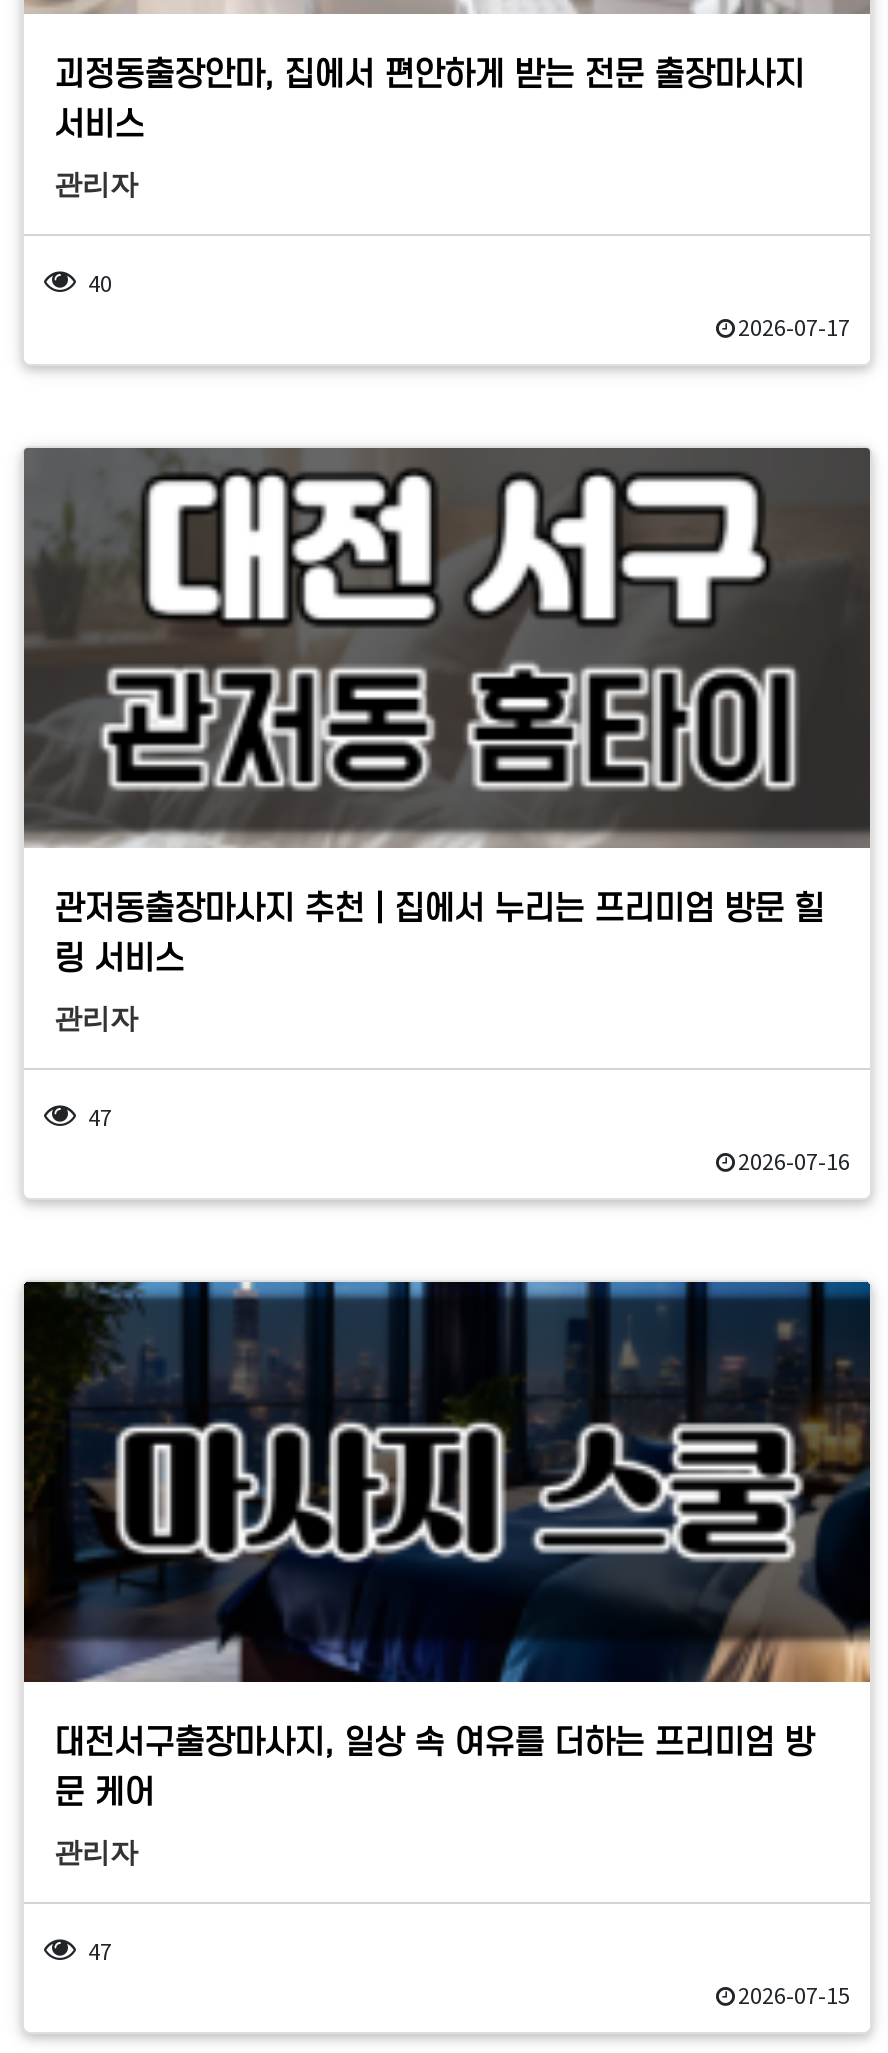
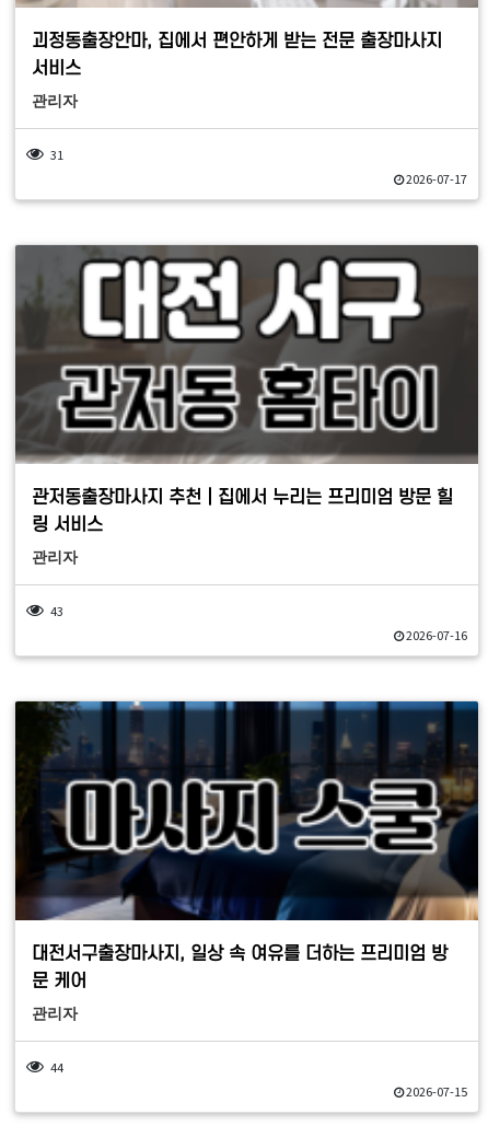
[88,266,112,298] 40 -> [50,146,63,163] 31
[88,1100,112,1132] 47 -> [50,602,63,619] 43
[88,1934,112,1966] 47 -> [50,1058,63,1076] 44

